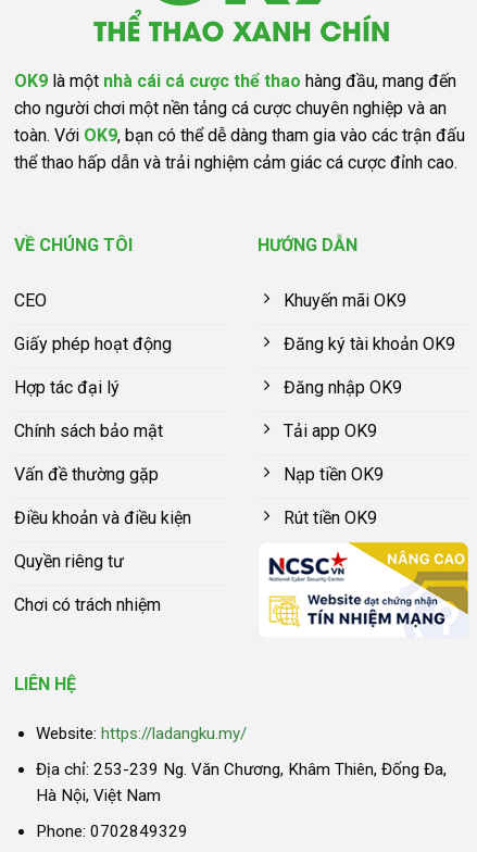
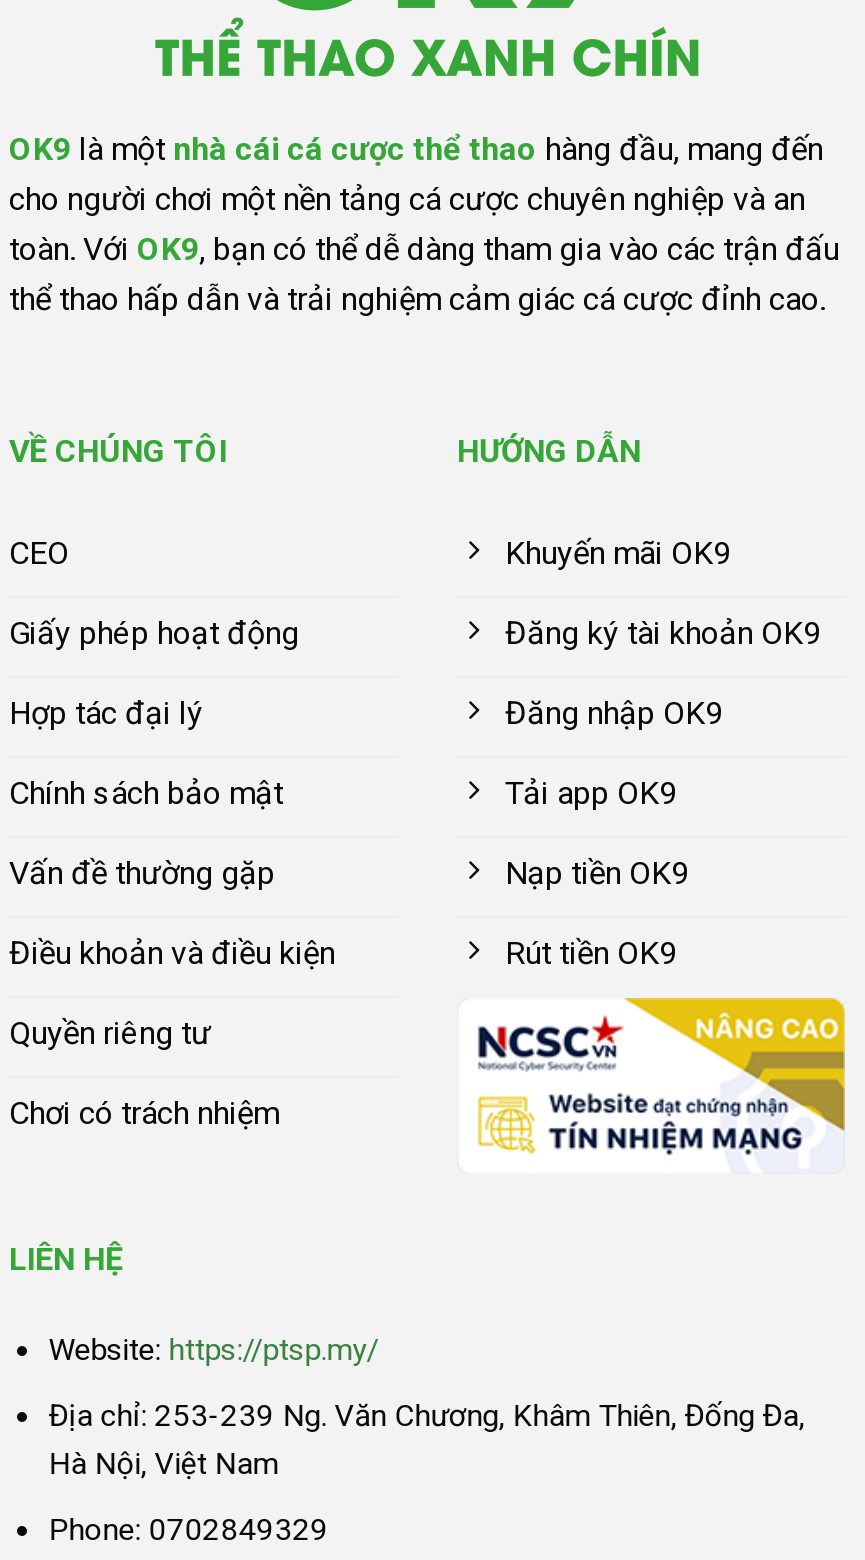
[36,723,246,743] Website: https://ladangku.my/ -> [49,1331,379,1367] Website: https://ptsp.my/

